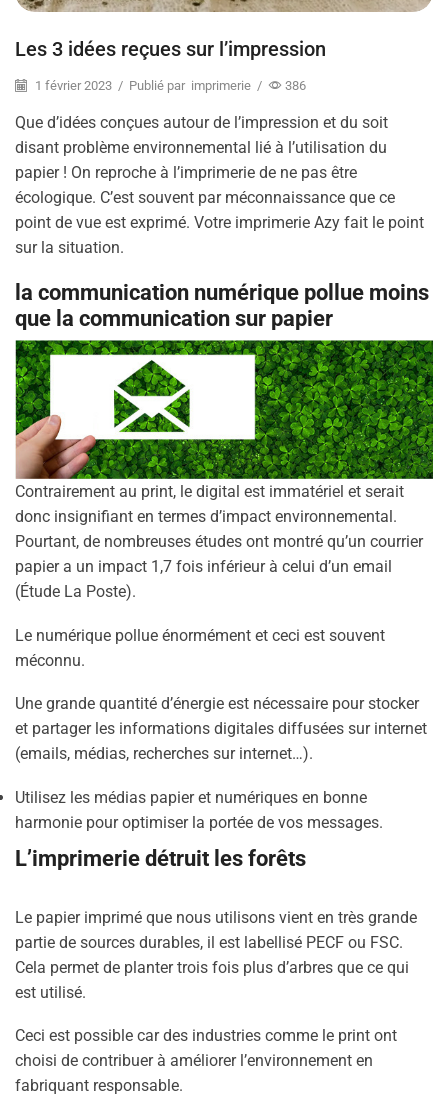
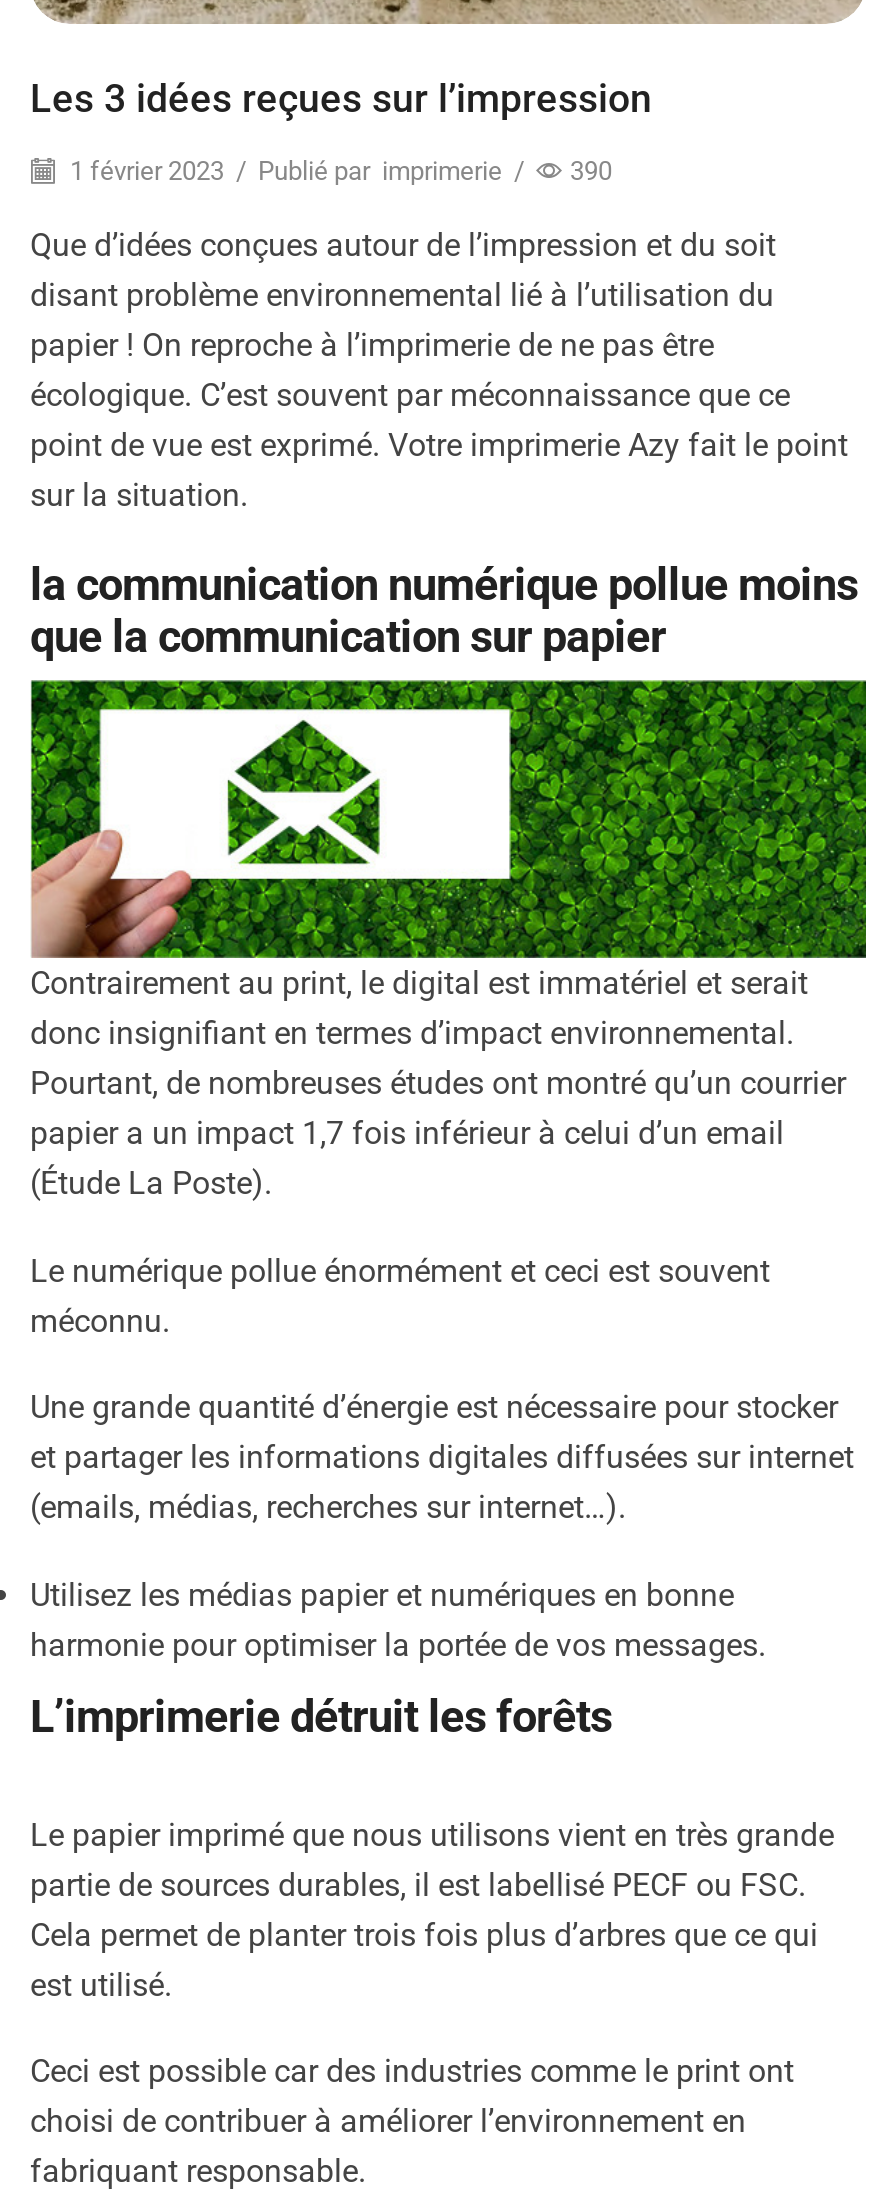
[32,78,306,93] 1 février 2023 / Publié par imprimerie / 386 -> [64,156,612,186] 1 février 2023 / Publié par imprimerie / 390

